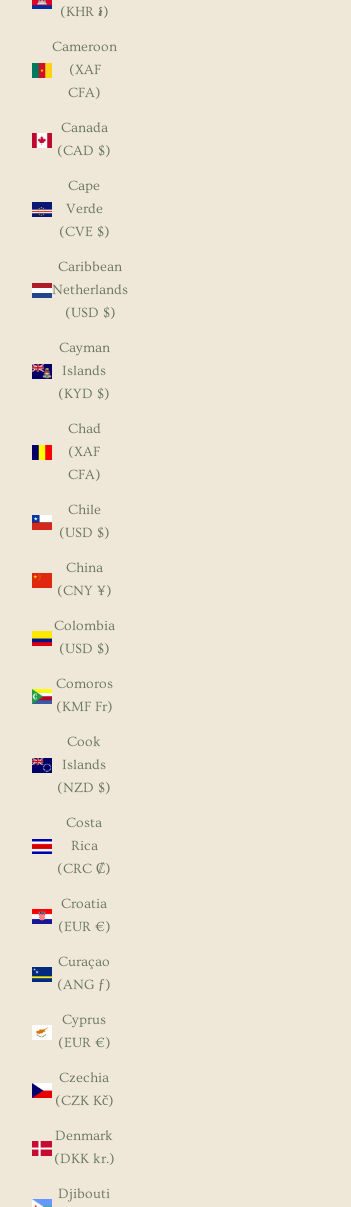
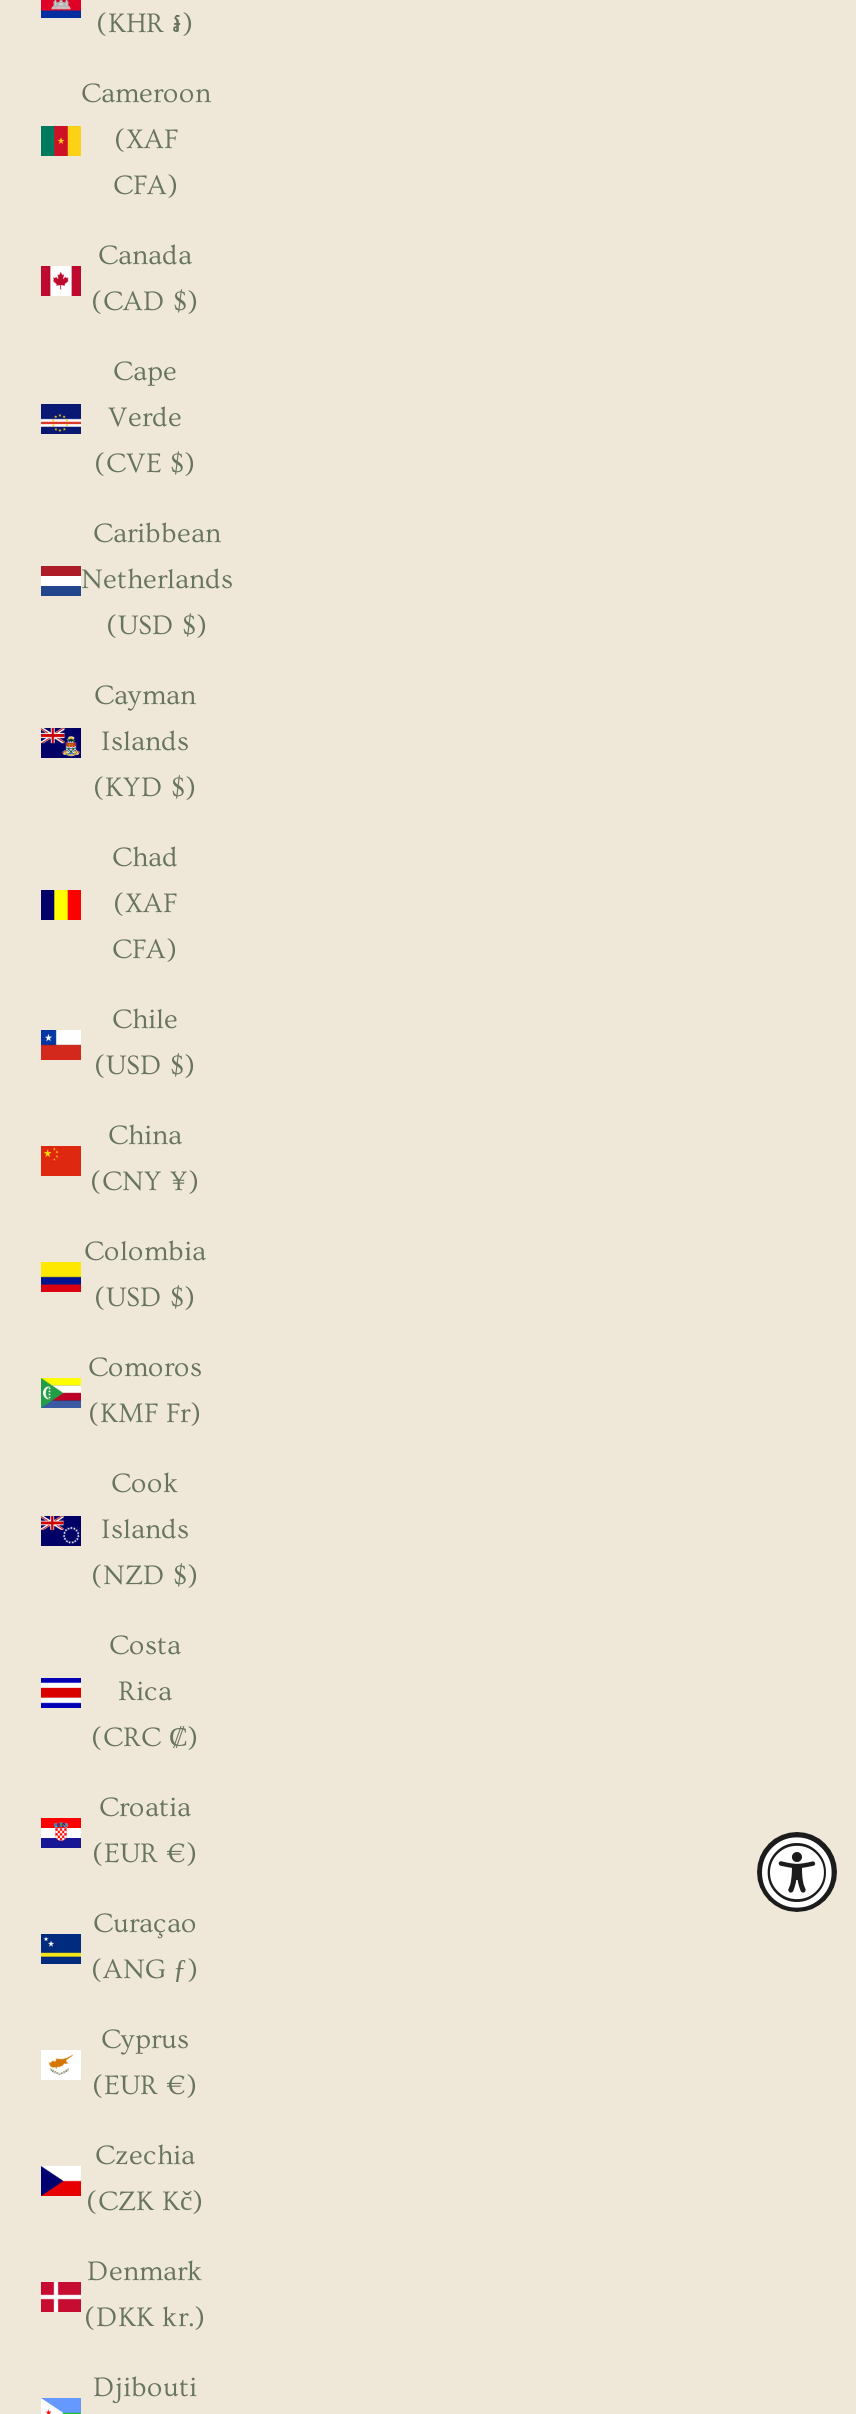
none -> [755,1830,839,1914] [image]

